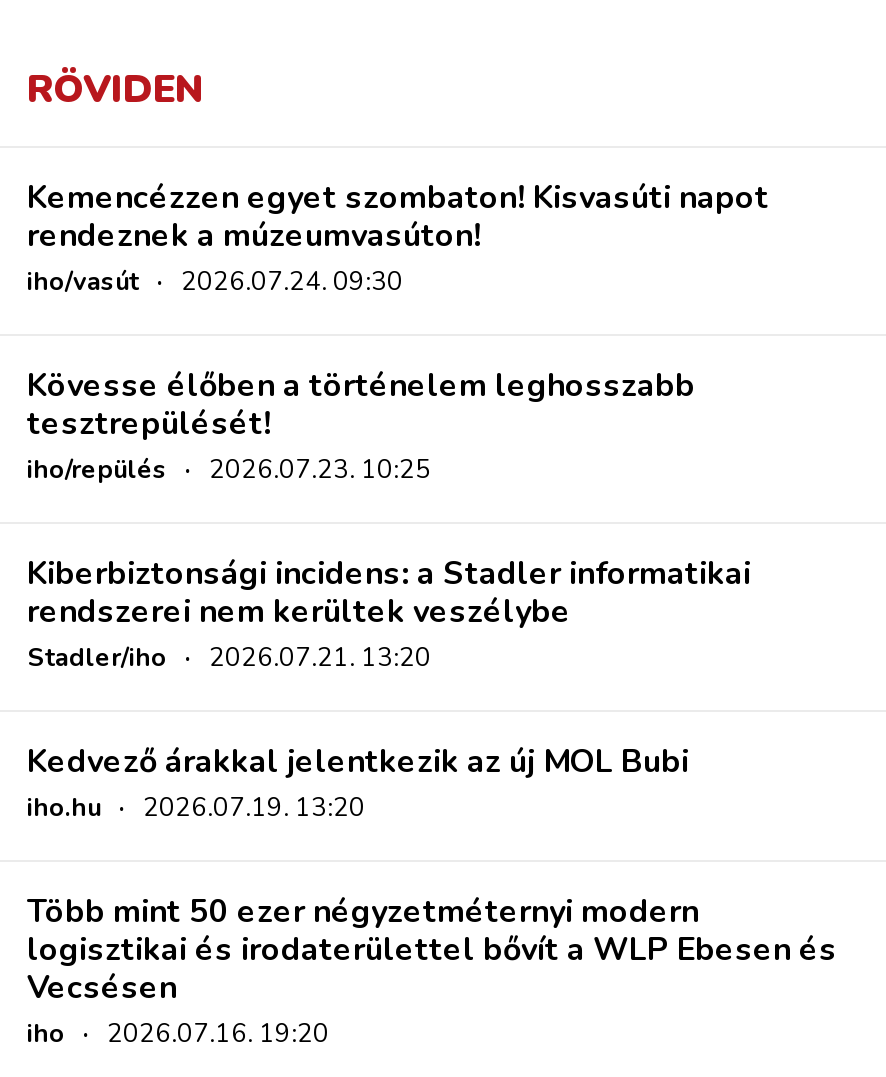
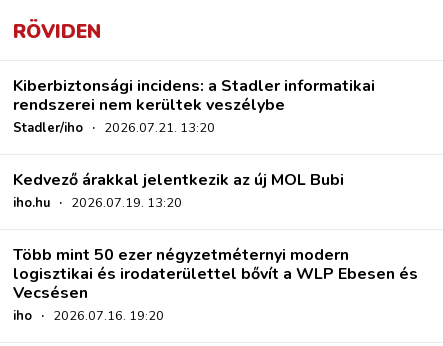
[27,176,769,488] Kemencézzen egyet szombaton! Kisvasúti napot | rendeznek a múzeumvasúton! | iho/vasút · 2026.07.24. 09:30 | Kövesse élőben a történelem leghosszabb | tesztrepülését! | iho/repülés · 2026.07.23. 10:25 -> none

